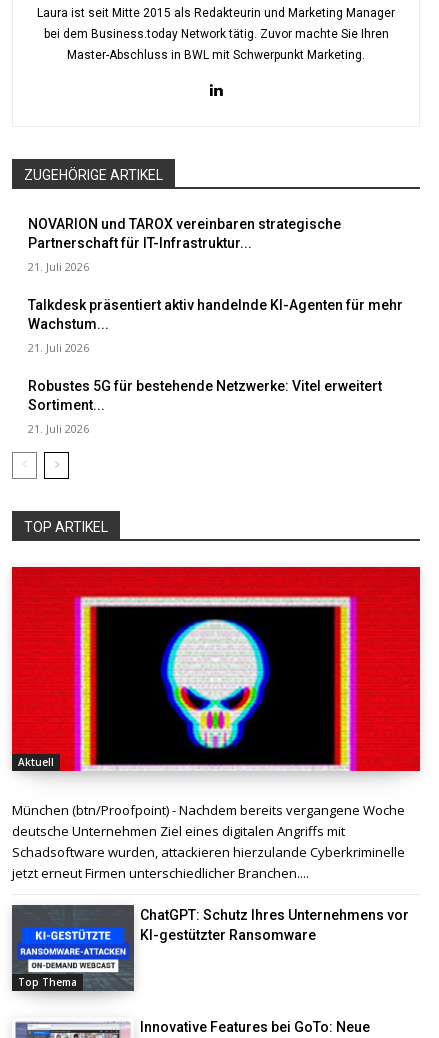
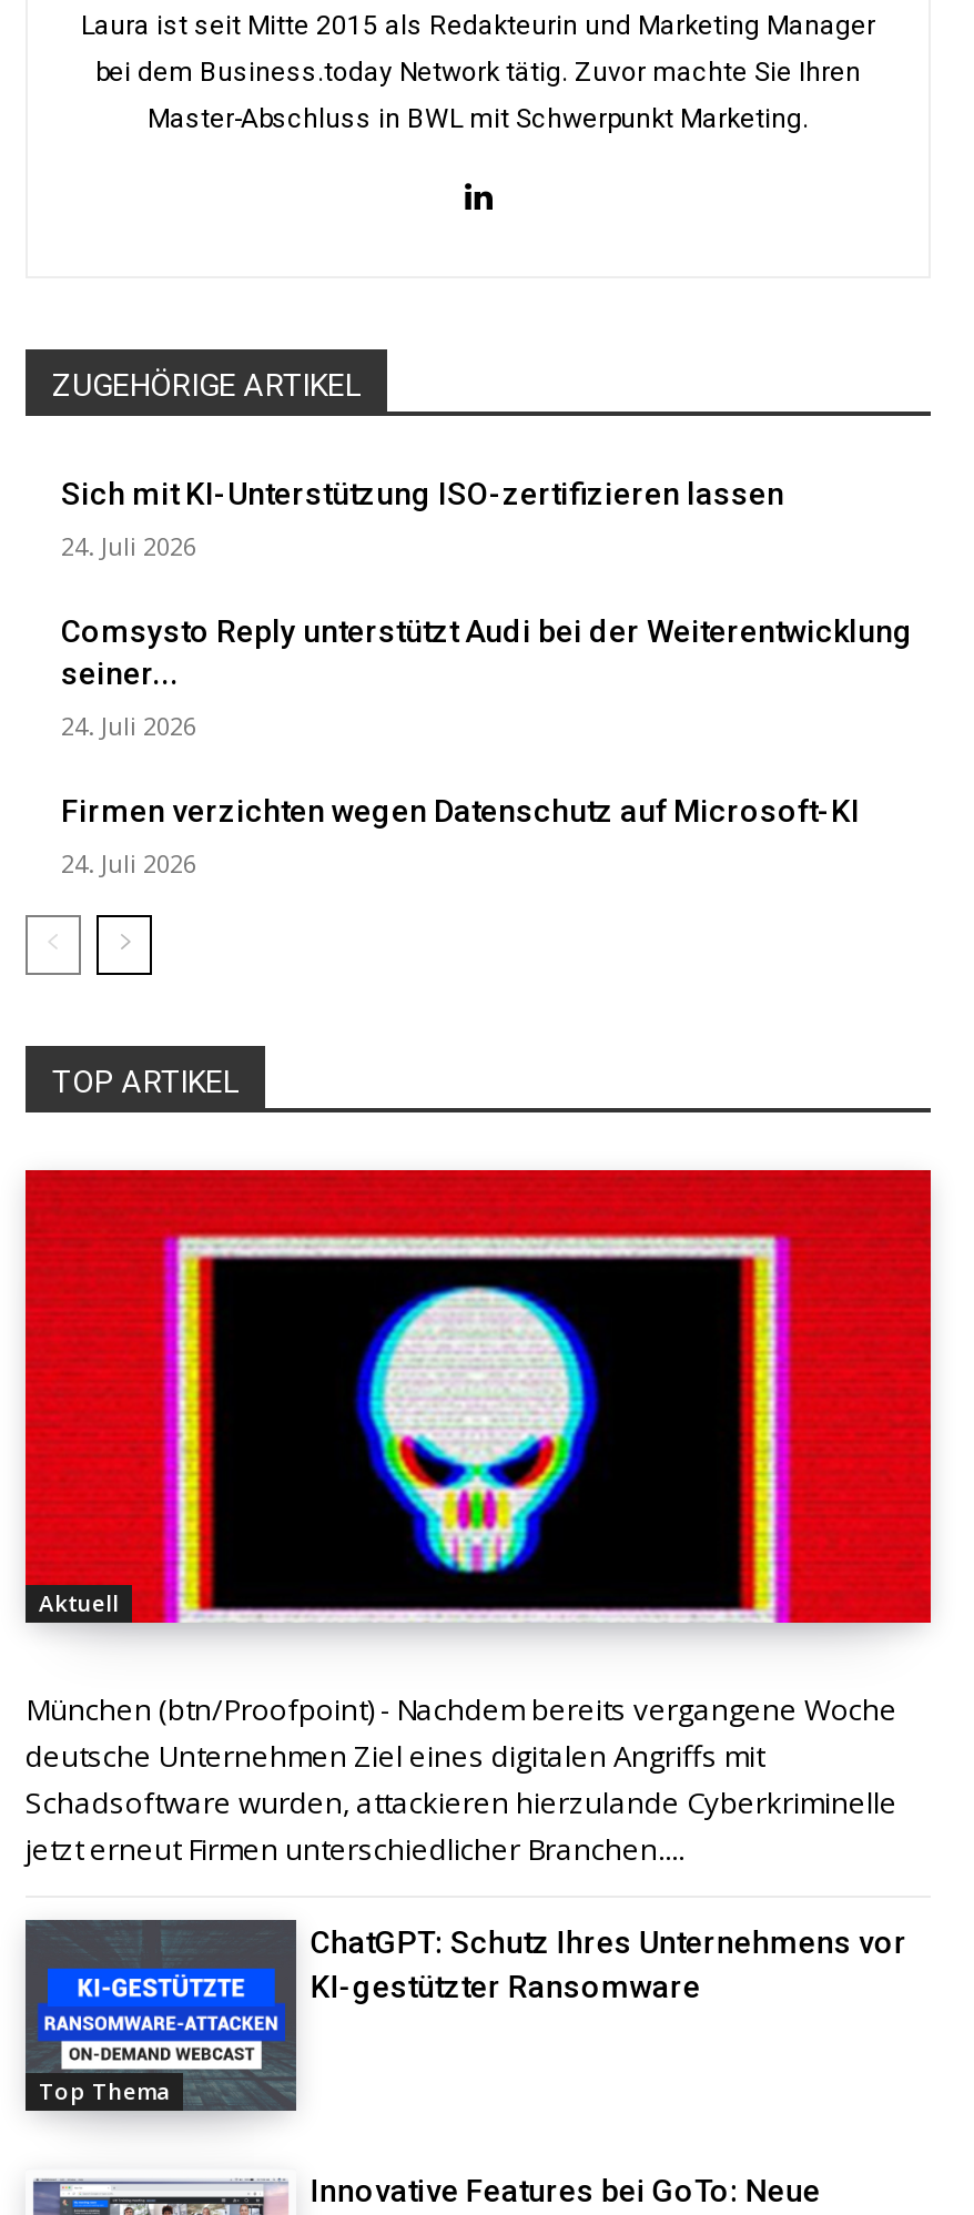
[28,216,341,251] NOVARION und TAROX vereinbaren strategische | Partnerschaft für IT-Infrastruktur... -> [61,476,784,512] Sich mit KI-Unterstützung ISO-zertifizieren lassen
[28,259,89,274] 21. Juli 2026 -> [61,530,196,563] 24. Juli 2026
[28,297,403,332] Talkdesk präsentiert aktiv handelnde KI-Agenten für mehr | Wachstum... -> [61,614,913,691] Comsysto Reply unterstützt Audi bei der Weiterentwicklung | seiner...
[28,340,89,355] 21. Juli 2026 -> [61,709,196,742] 24. Juli 2026
[28,378,382,413] Robustes 5G für bestehende Netzwerke: Vitel erweitert | Sortiment... -> [61,793,860,829] Firmen verzichten wegen Datenschutz auf Microsoft-KI
[28,421,89,436] 21. Juli 2026 -> [61,847,196,880] 24. Juli 2026

